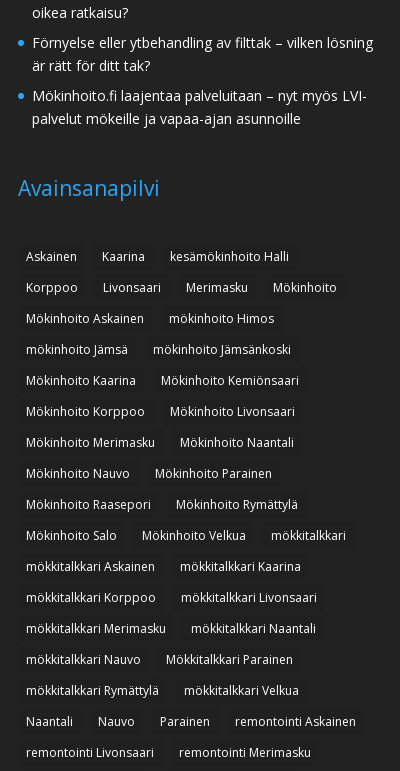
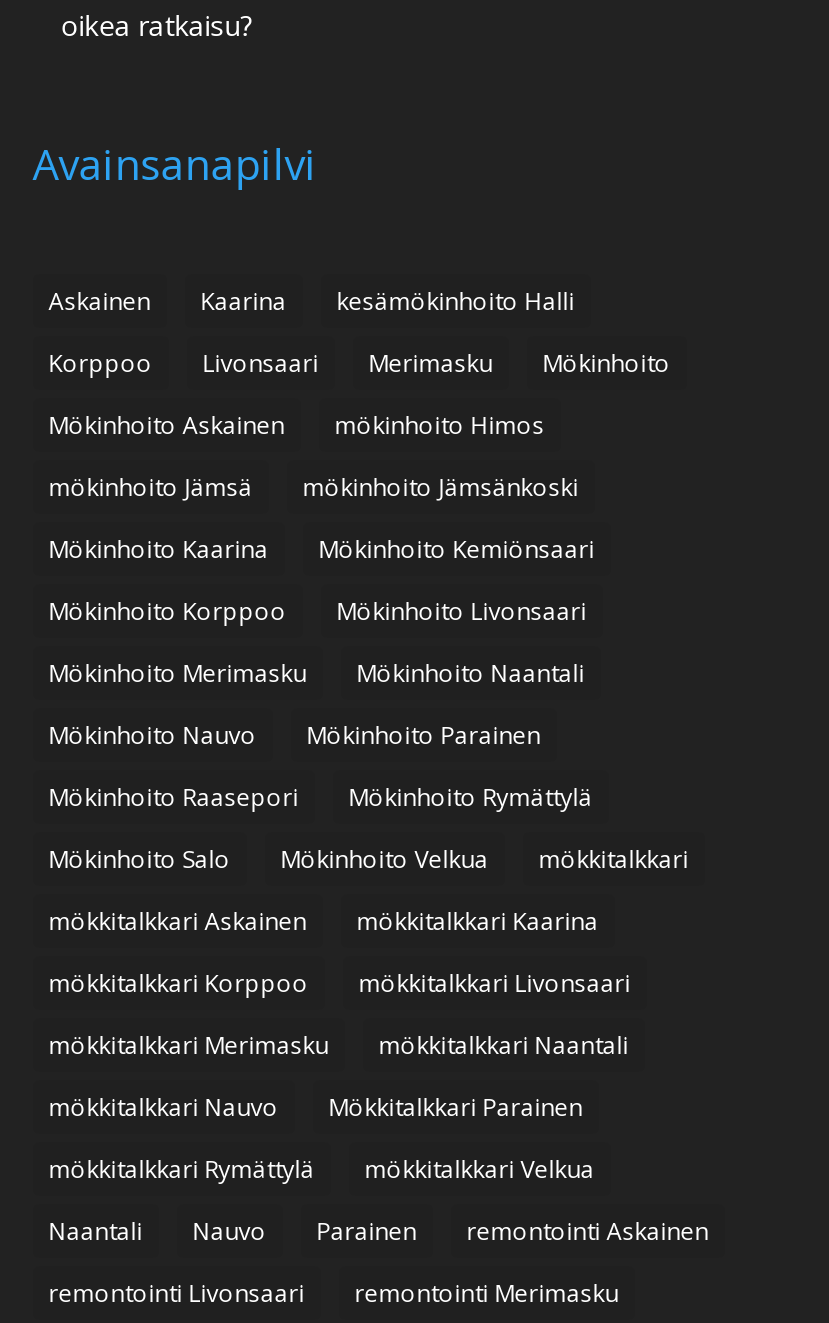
[32,33,373,128] Förnyelse eller ytbehandling av filttak – vilken lösning | är rätt för ditt tak? | Mökinhoito.fi laajentaa palveluitaan – nyt myös LVI- | palvelut mökeille ja vapaa-ajan asunnoille -> none

